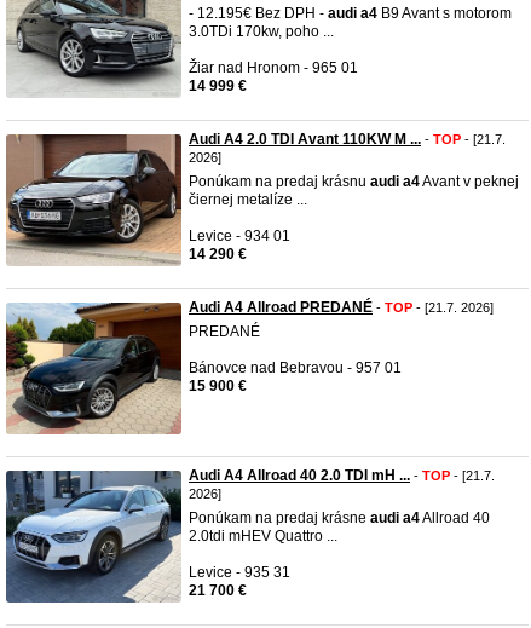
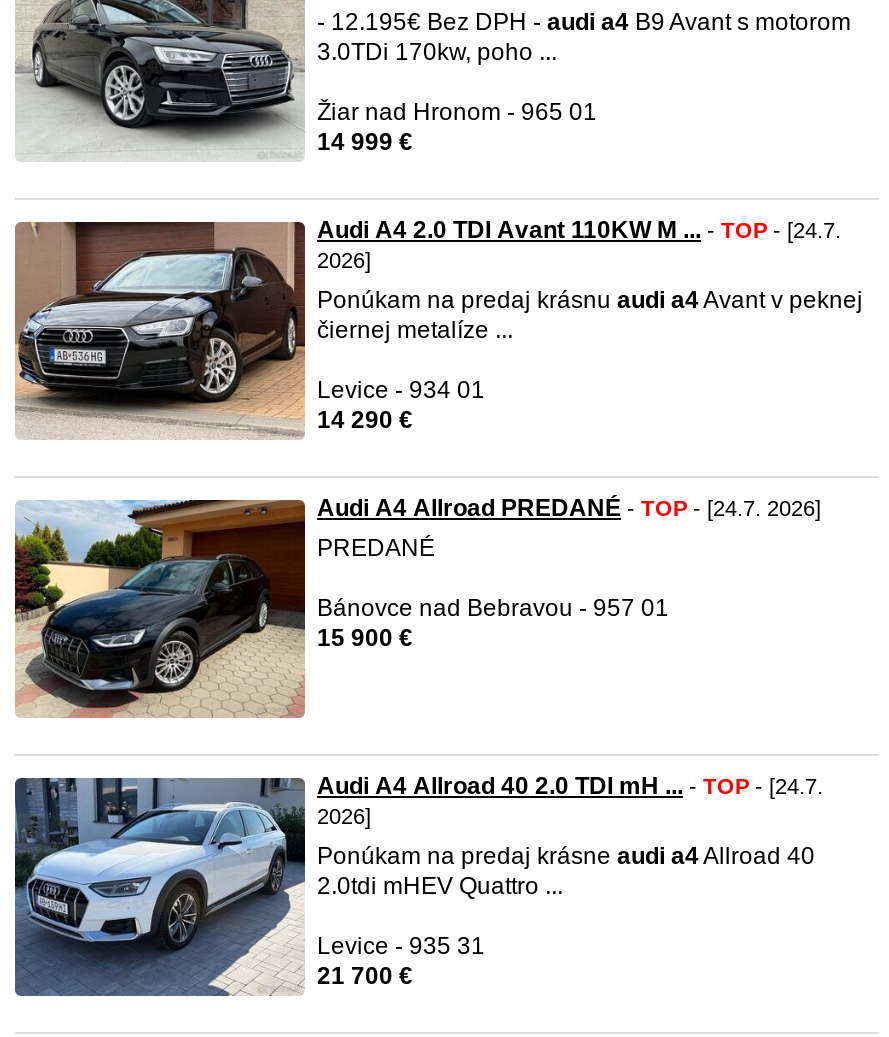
[189,131,506,148] Audi A4 2.0 TDI Avant 110KW M ... - TOP - [21.7. -> [317,216,841,244] Audi A4 2.0 TDI Avant 110KW M ... - TOP - [24.7.
[189,299,494,316] Audi A4 Allroad PREDANÉ - TOP - [21.7. 2026] -> [317,494,821,522] Audi A4 Allroad PREDANÉ - TOP - [24.7. 2026]
[189,467,495,484] Audi A4 Allroad 40 2.0 TDI mH ... - TOP - [21.7. -> [317,772,823,800] Audi A4 Allroad 40 2.0 TDI mH ... - TOP - [24.7.

